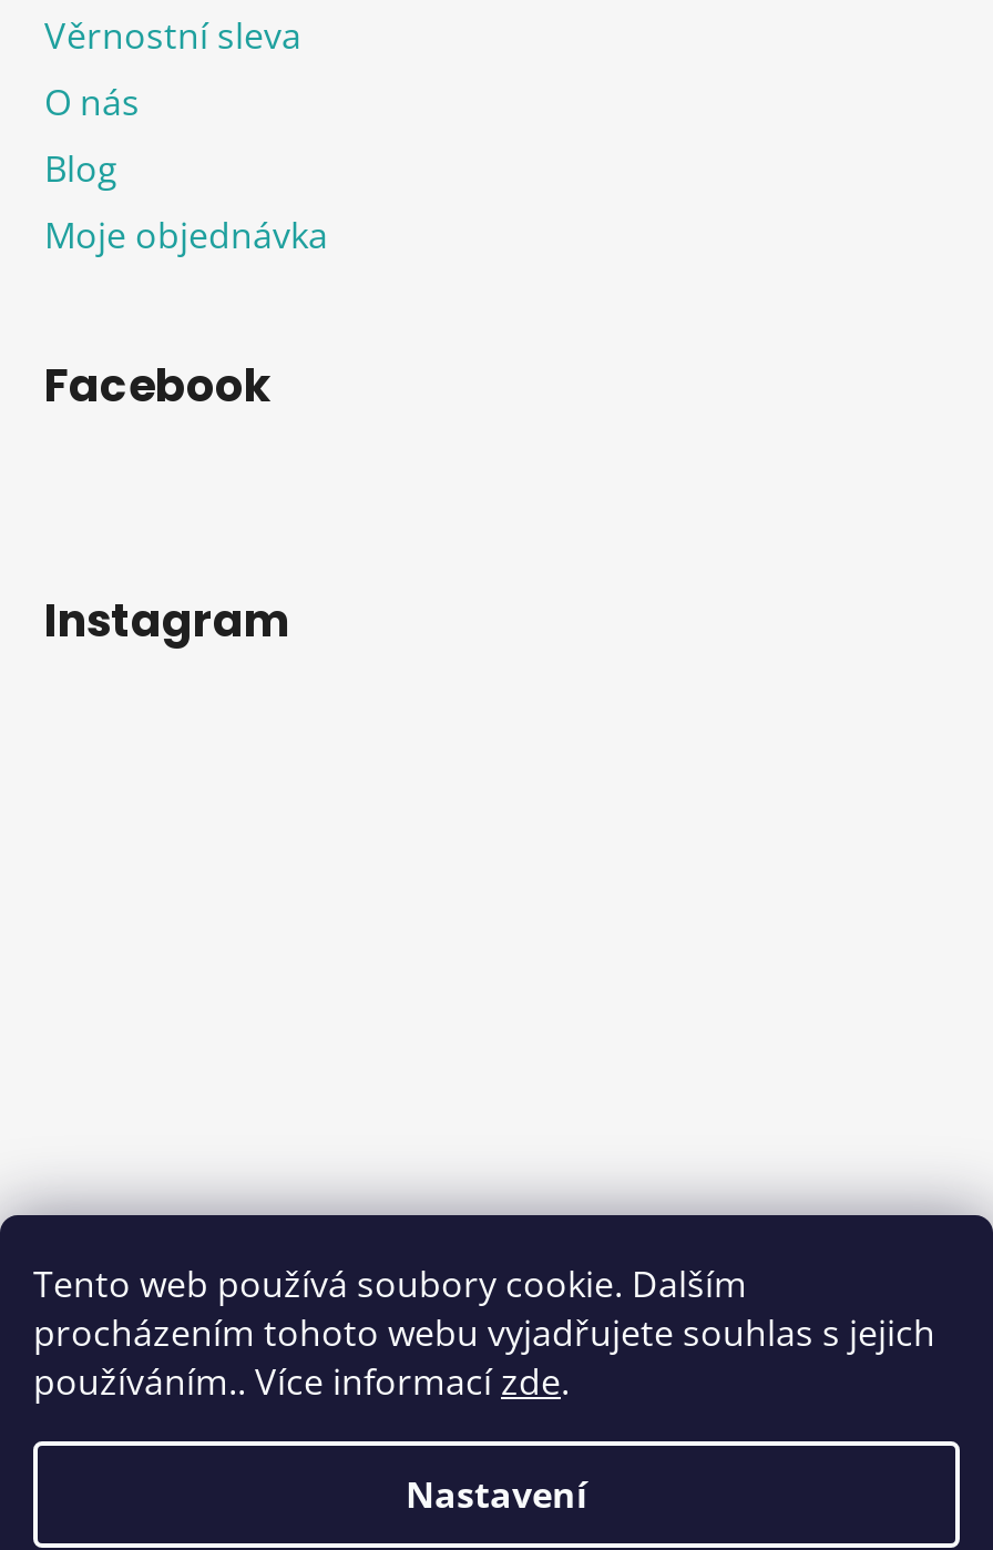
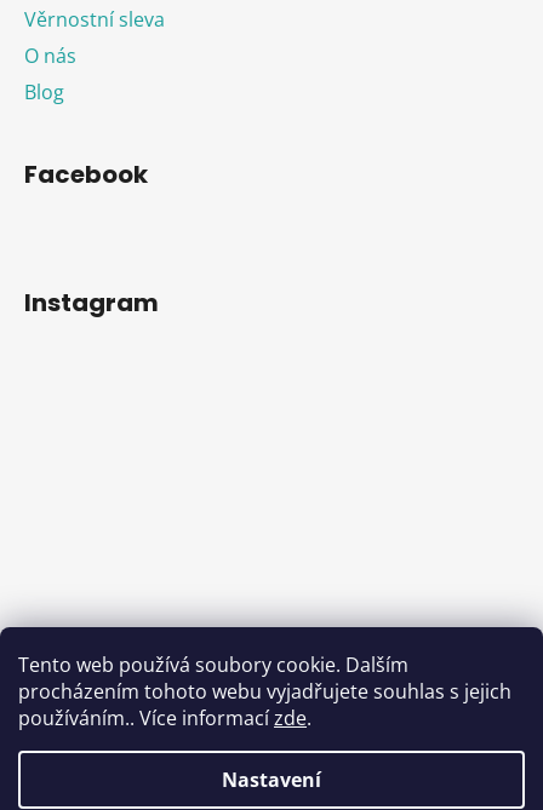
[44,210,328,258] Moje objednávka -> none

